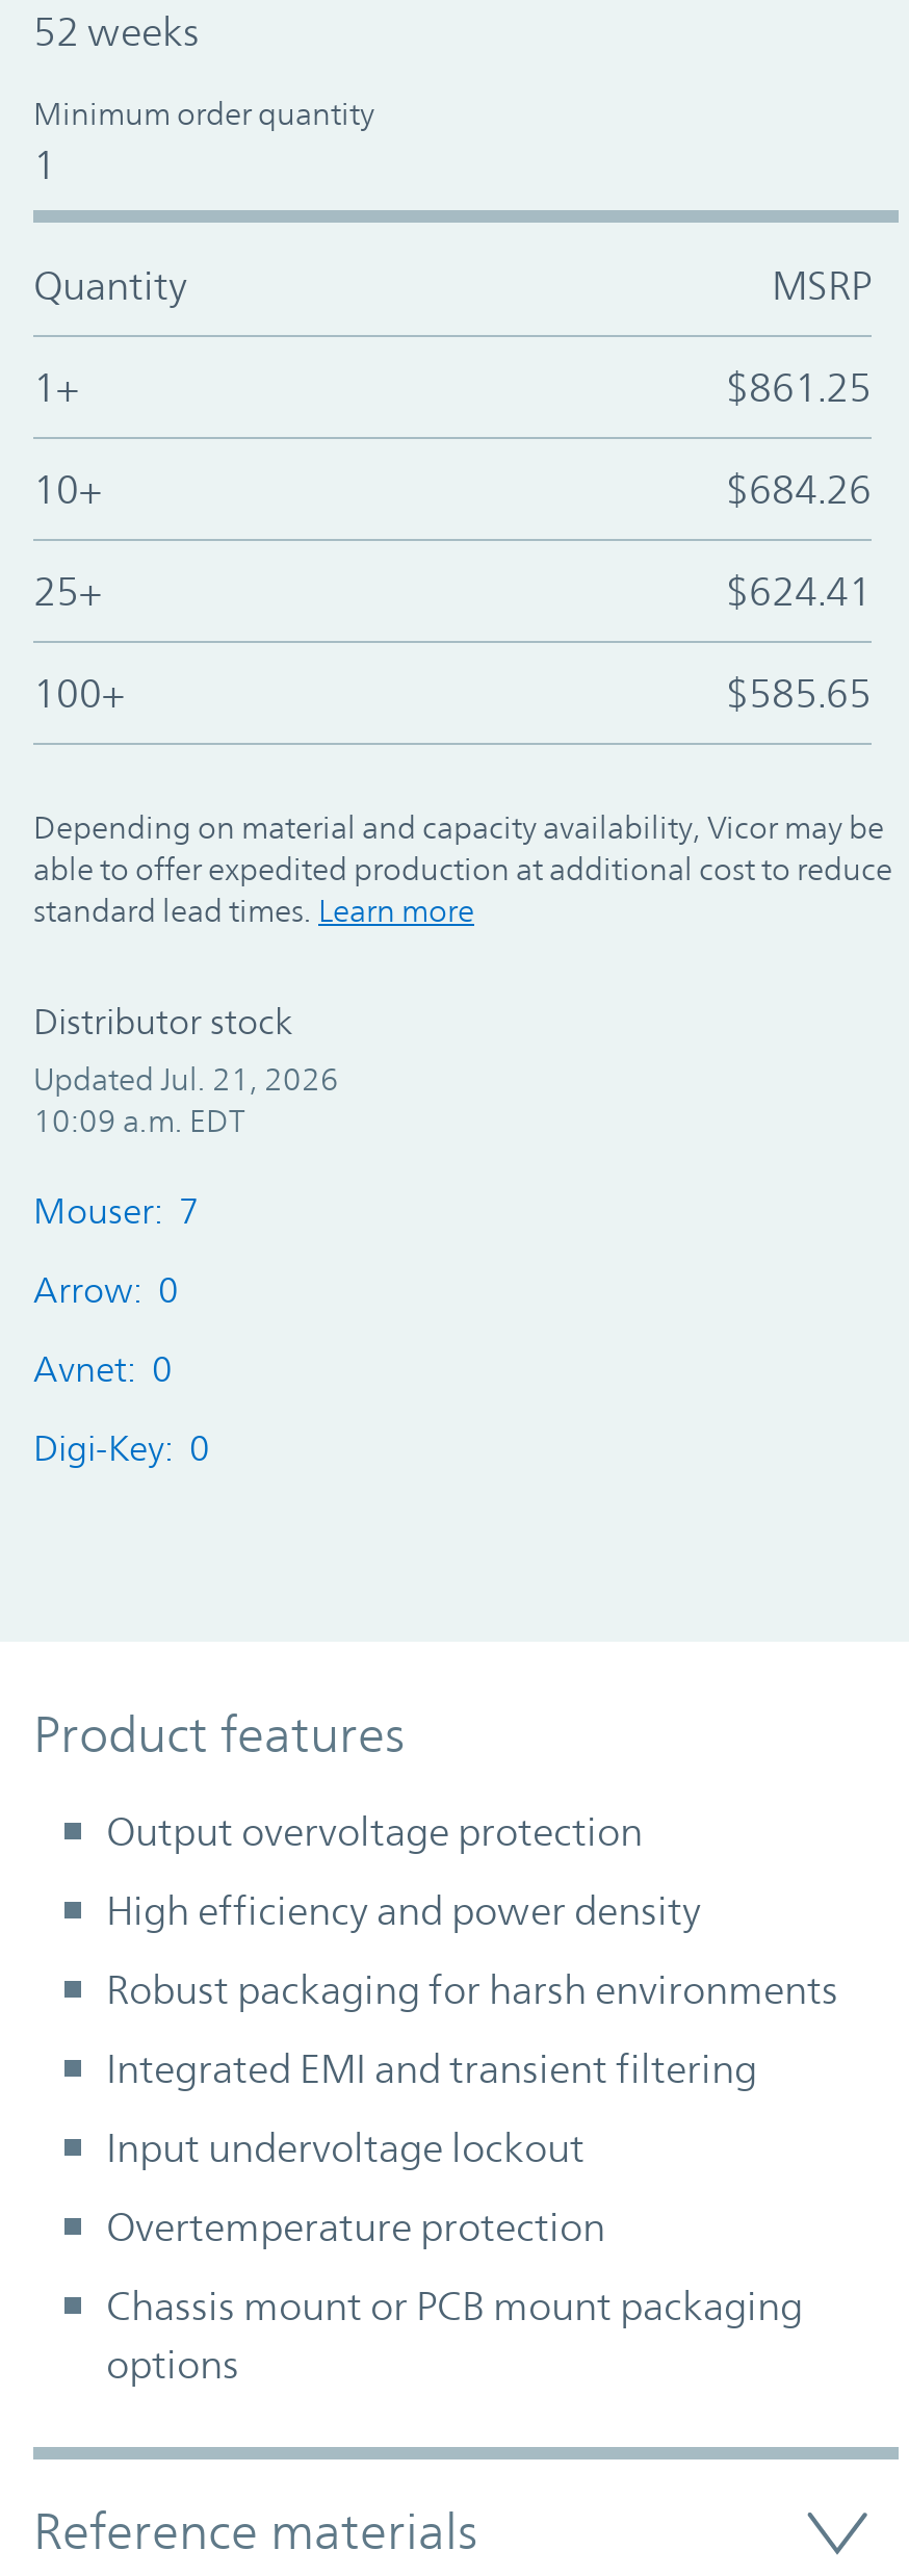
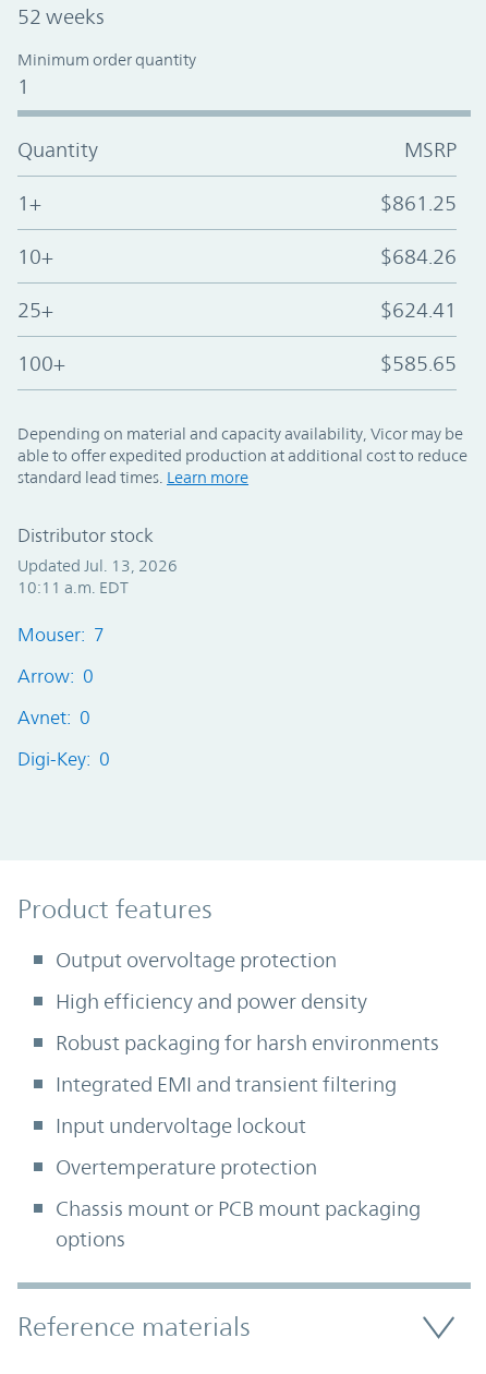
[33,1062,339,1097] Updated Jul. 21, 2026 -> [17,557,178,575] Updated Jul. 13, 2026
[33,1104,245,1139] 10:09 a.m. EDT -> [17,578,129,597] 10:11 a.m. EDT

